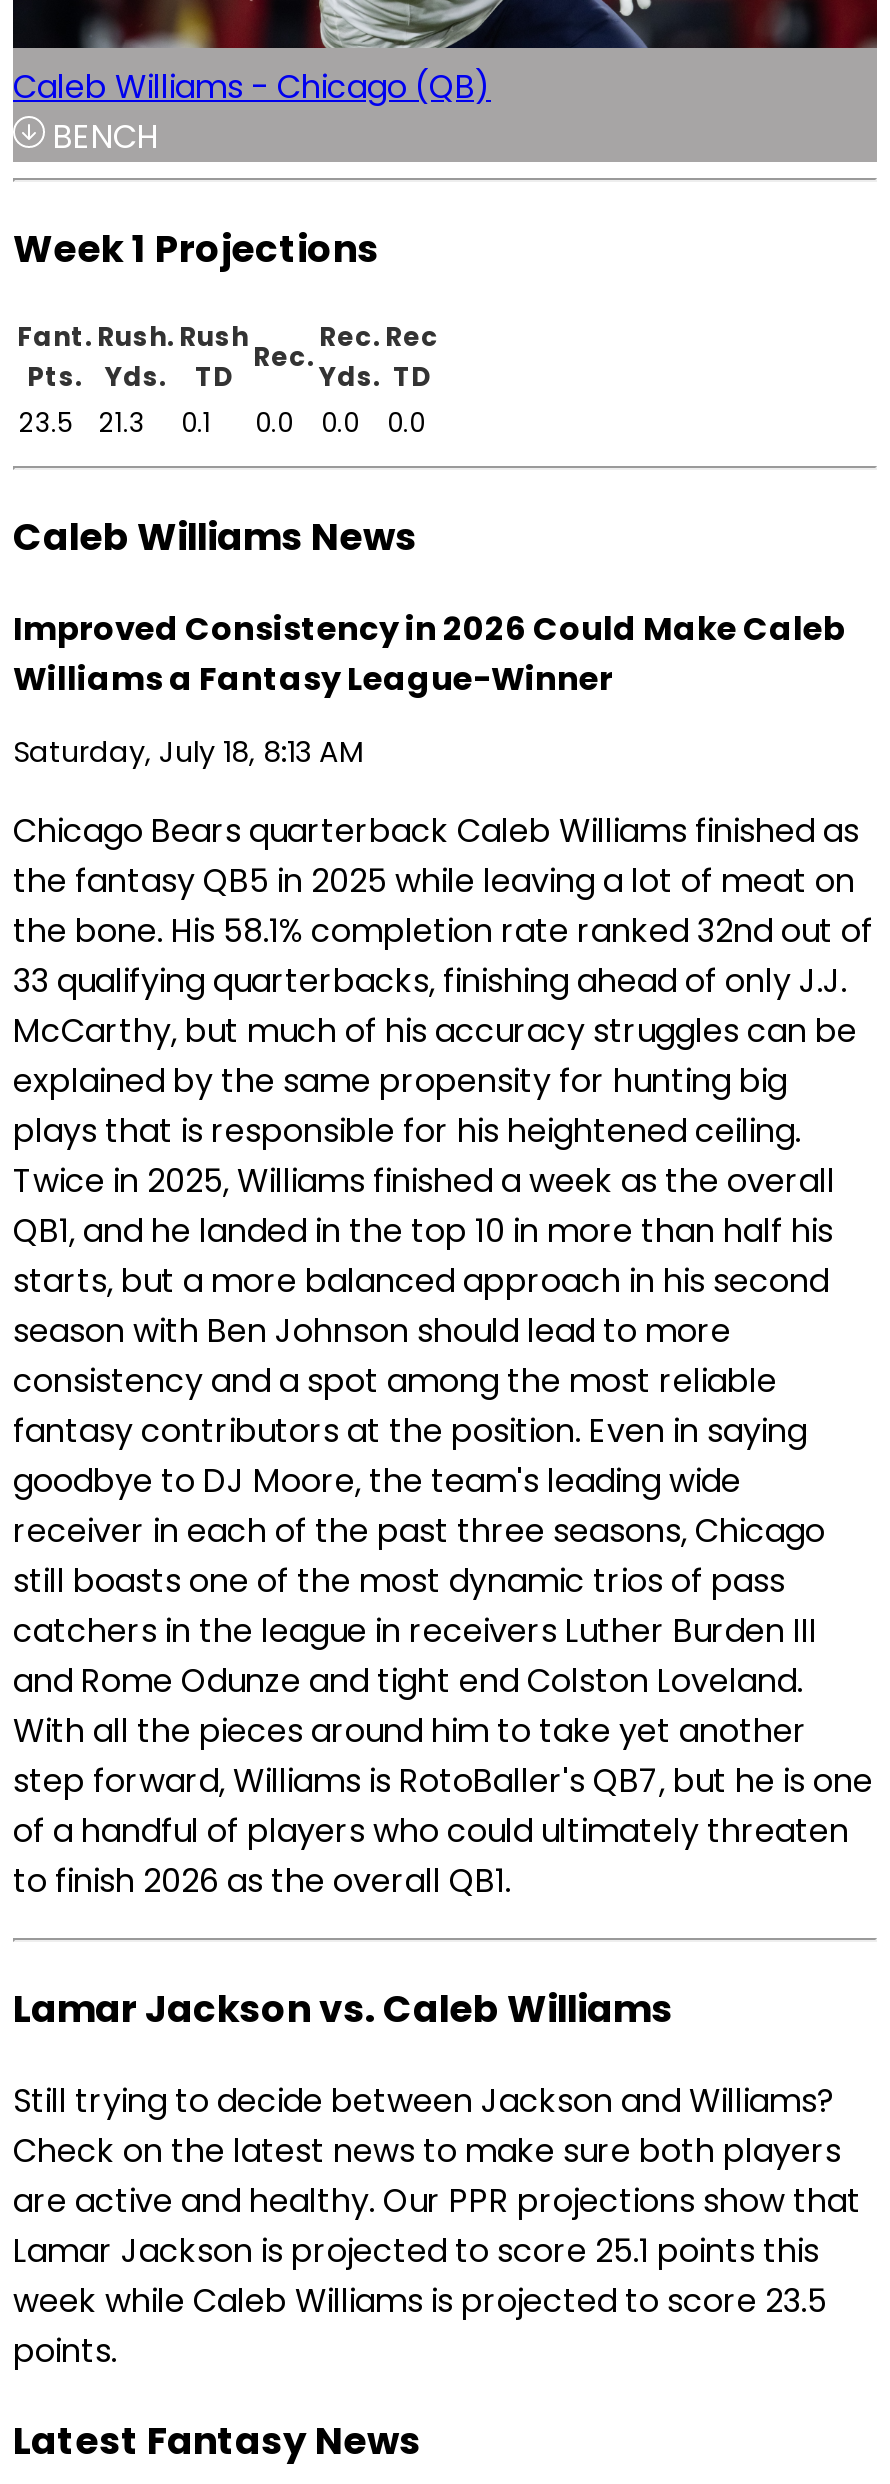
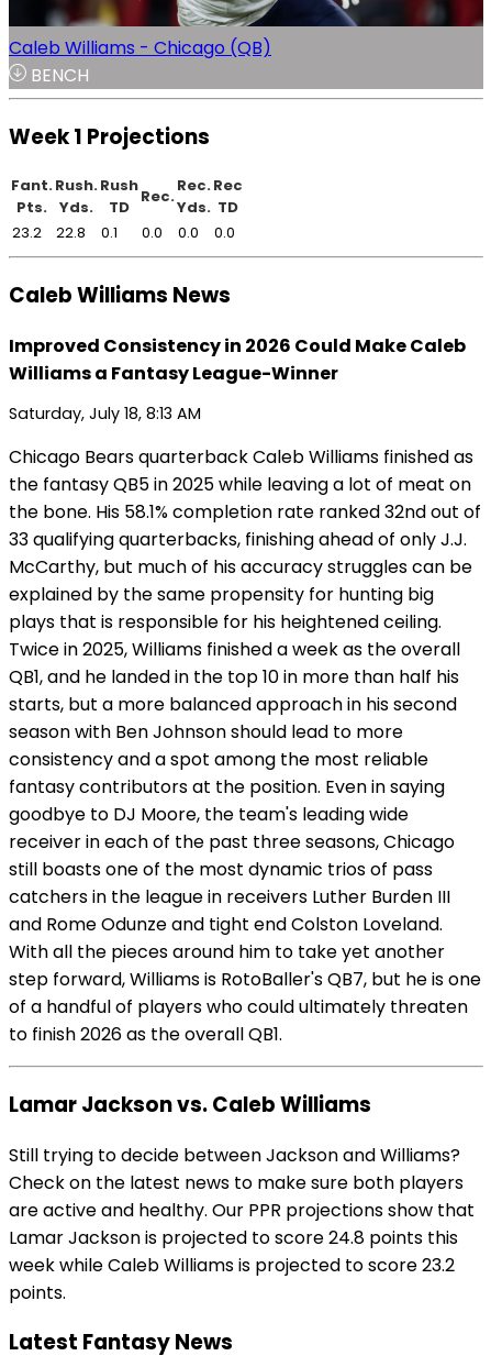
[19,405,73,443] 23.5 -> [12,223,42,243] 23.2
[99,405,145,443] 21.3 -> [56,223,86,243] 22.8
[13,2227,819,2273] Lamar Jackson is projected to score 25.1 points this -> [9,1225,458,1250] Lamar Jackson is projected to score 24.8 points this
[13,2277,827,2323] week while Caleb Williams is projected to score 23.5 -> [9,1252,455,1278] week while Caleb Williams is projected to score 23.2

